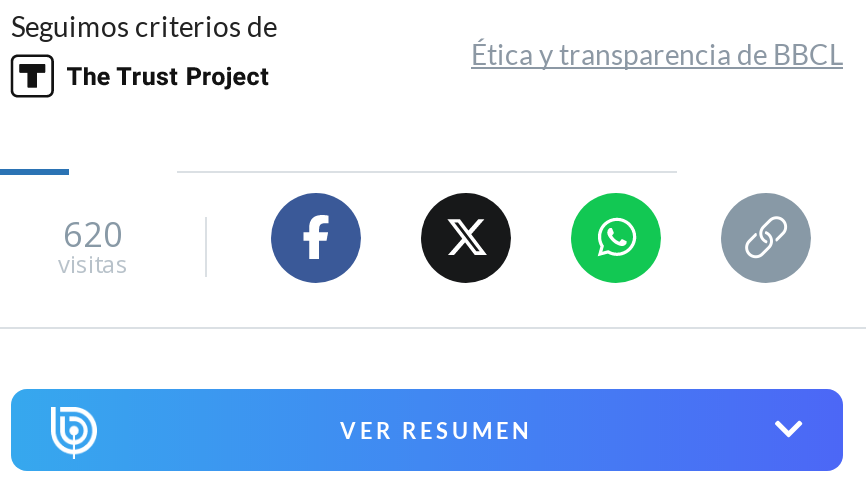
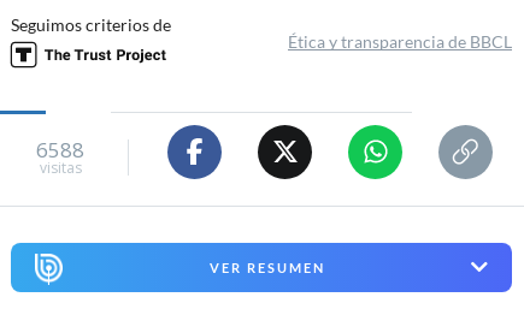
[63,212,123,258] 620 -> [36,136,84,164] 6588

